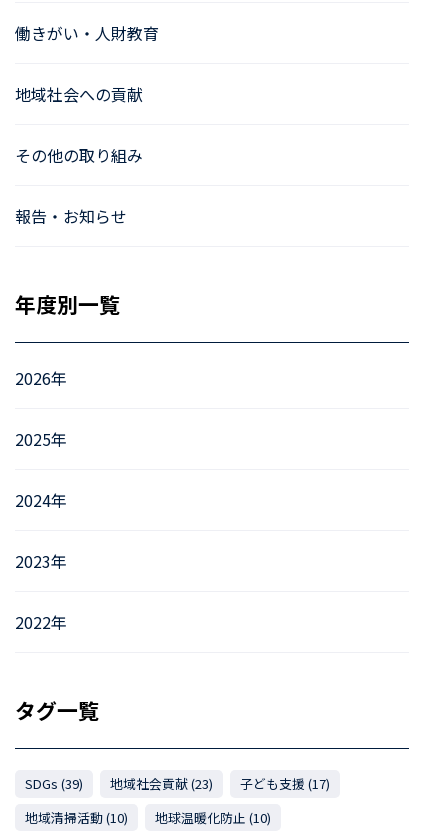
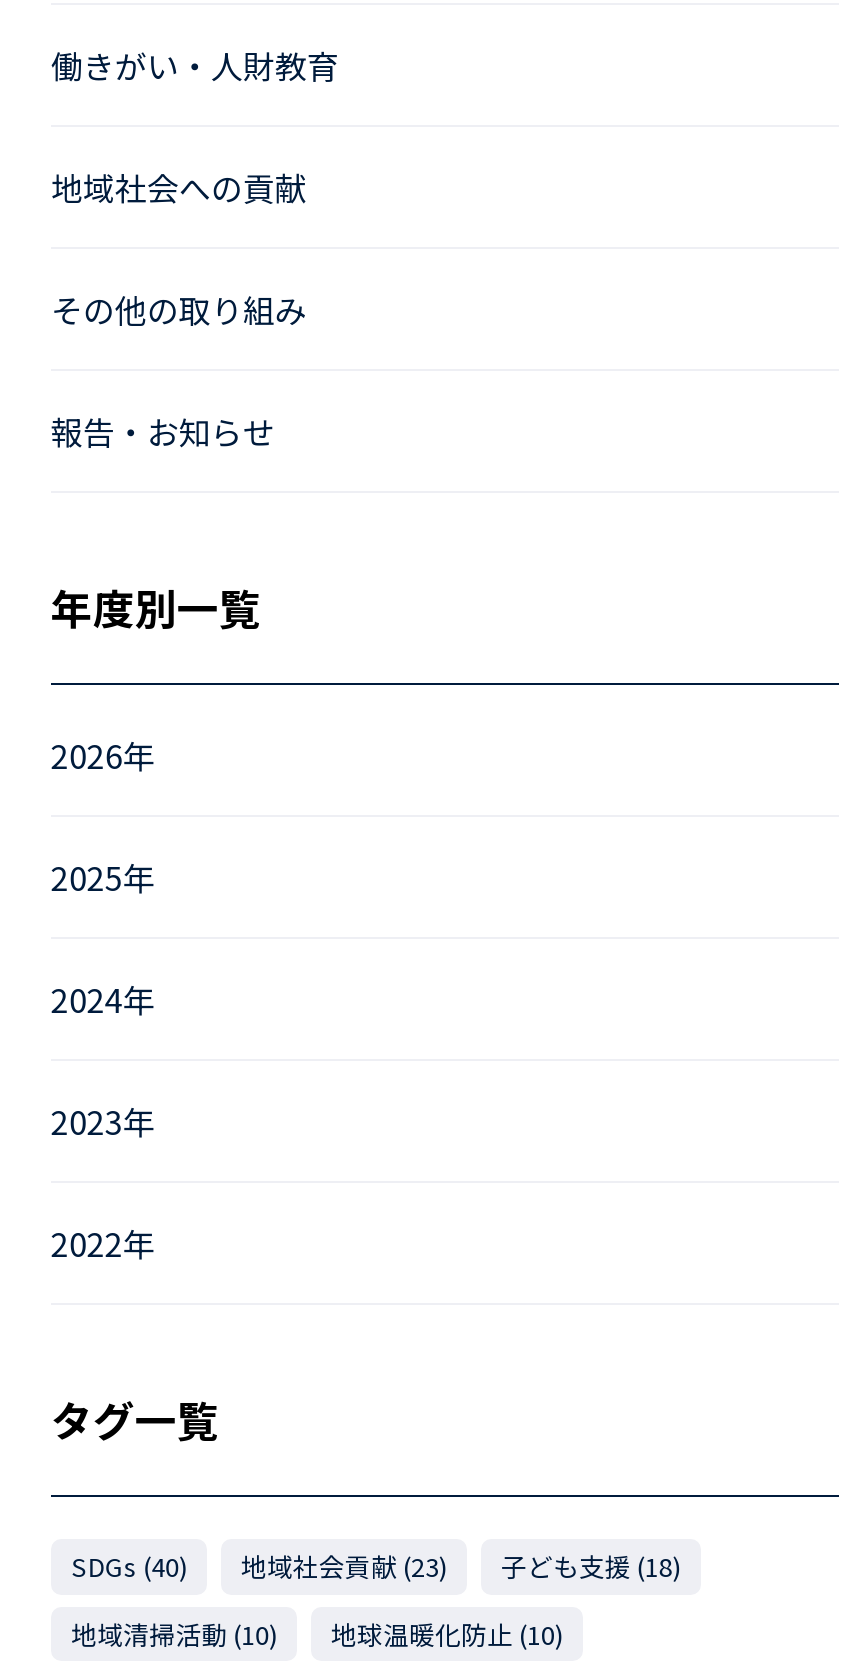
[25,774,83,793] SDGs (39) -> [71,1548,187,1586] SDGs (40)
[240,774,330,793] 子ども支援 (17) -> [501,1548,681,1586] 子ども支援 (18)

